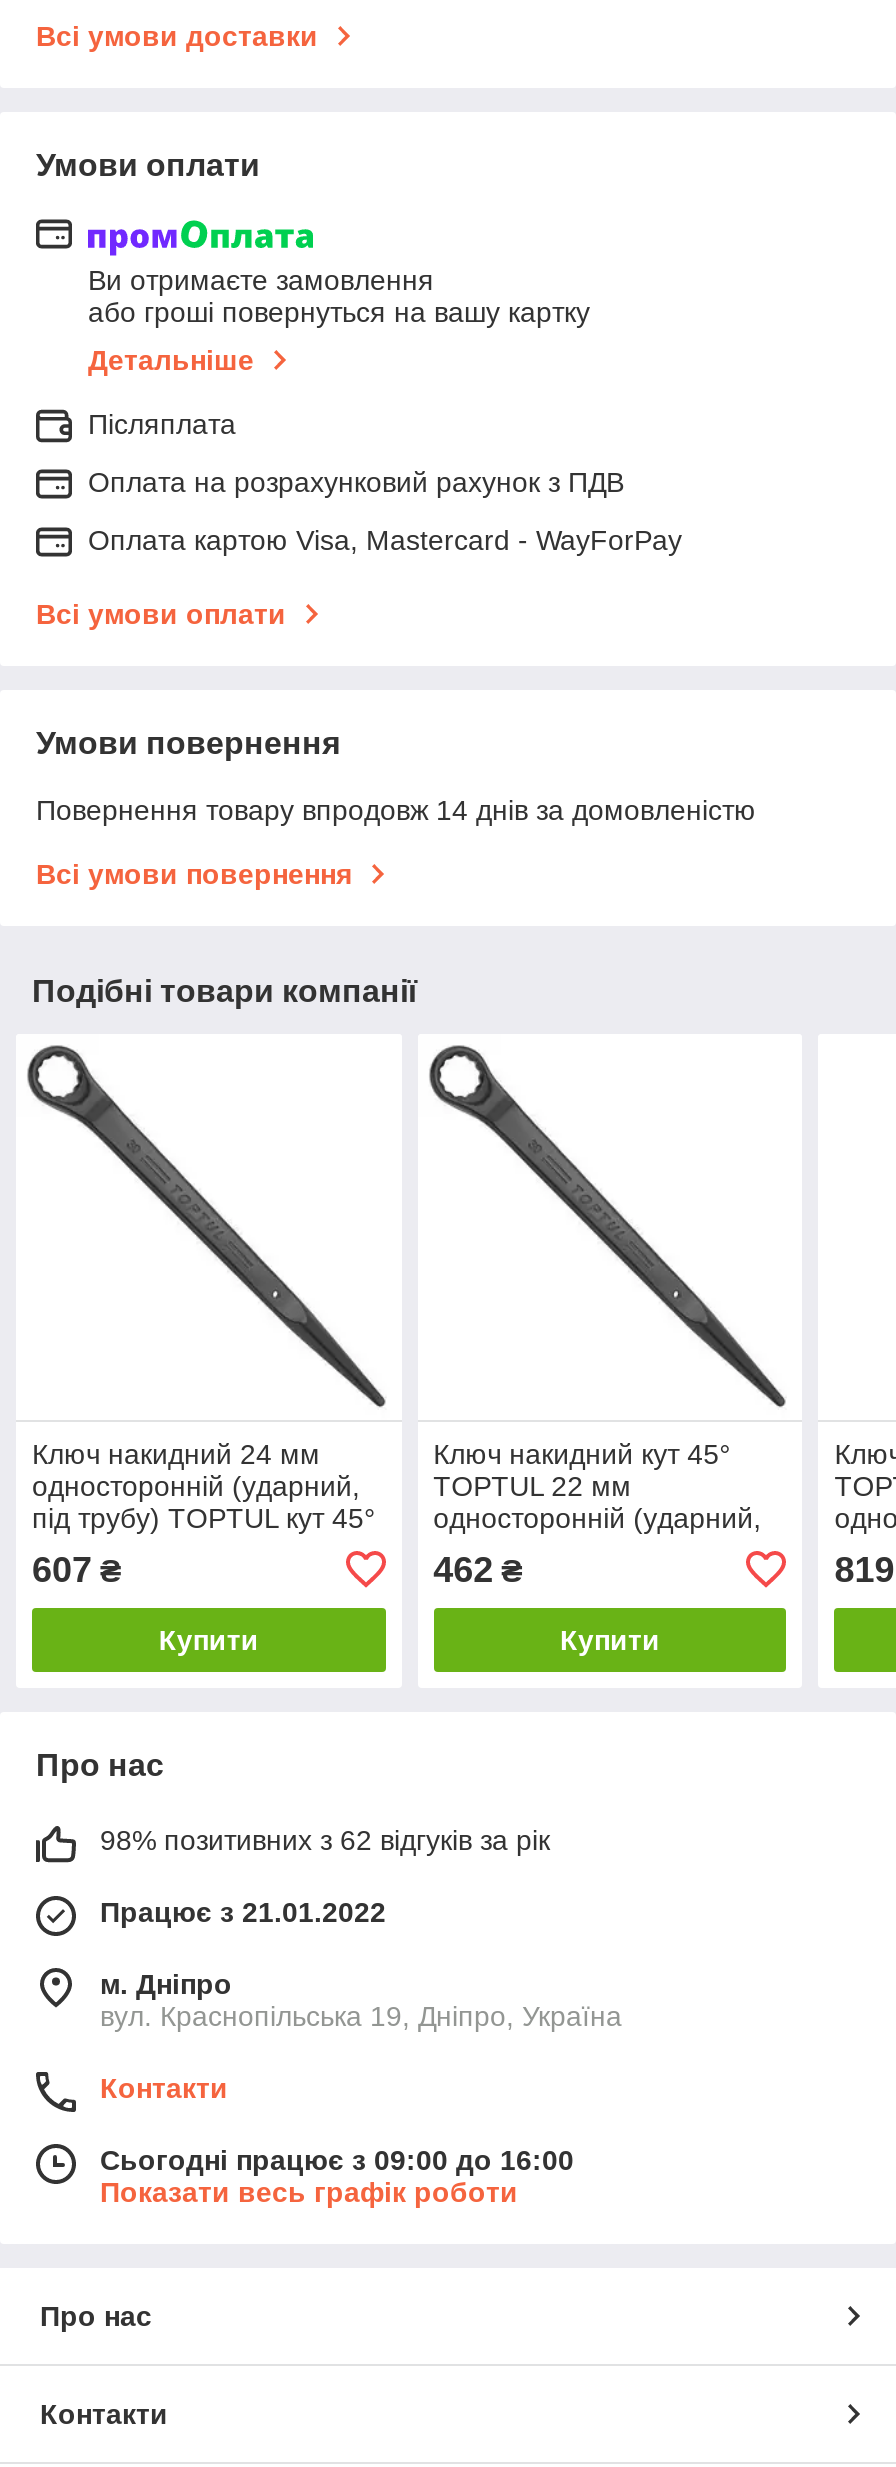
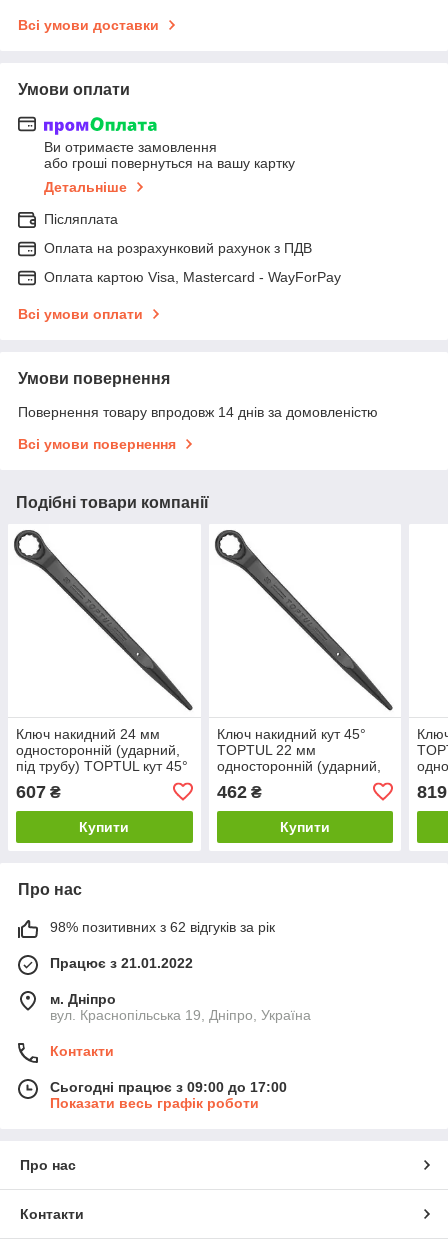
[100,2144,574,2176] Сьогодні працює з 09:00 до 16:00 -> [50,1079,287,1095] Сьогодні працює з 09:00 до 17:00

